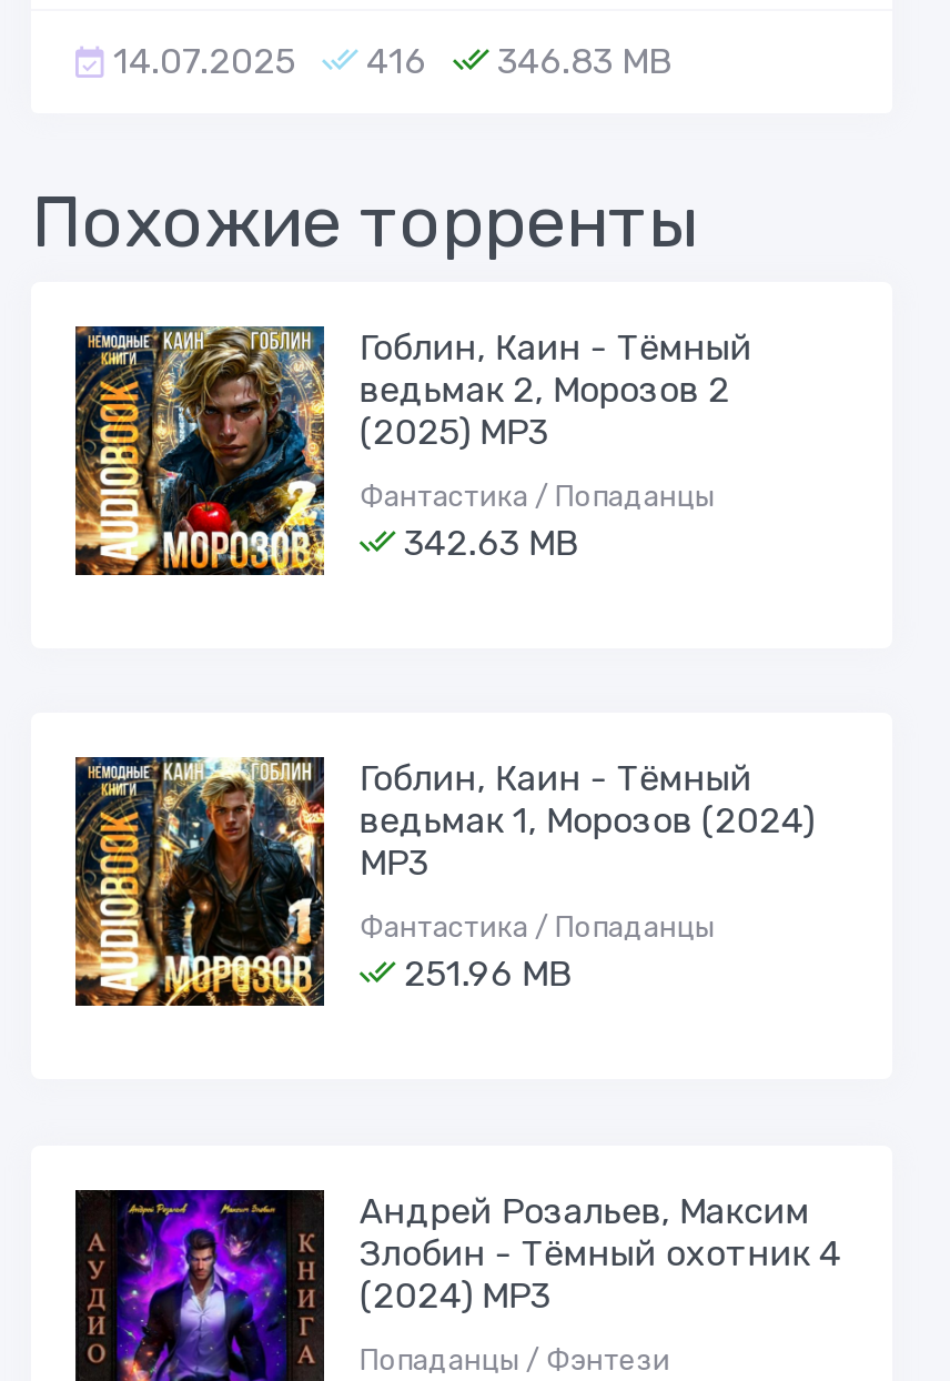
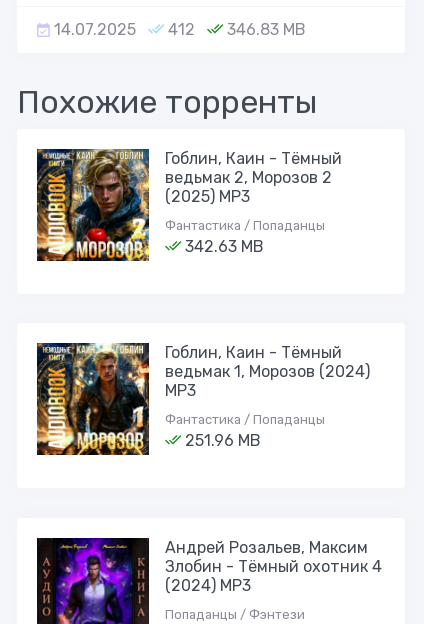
[104,40,673,82] 14.07.2025 416 346.83 MB -> [50,20,306,39] 14.07.2025 412 346.83 MB

